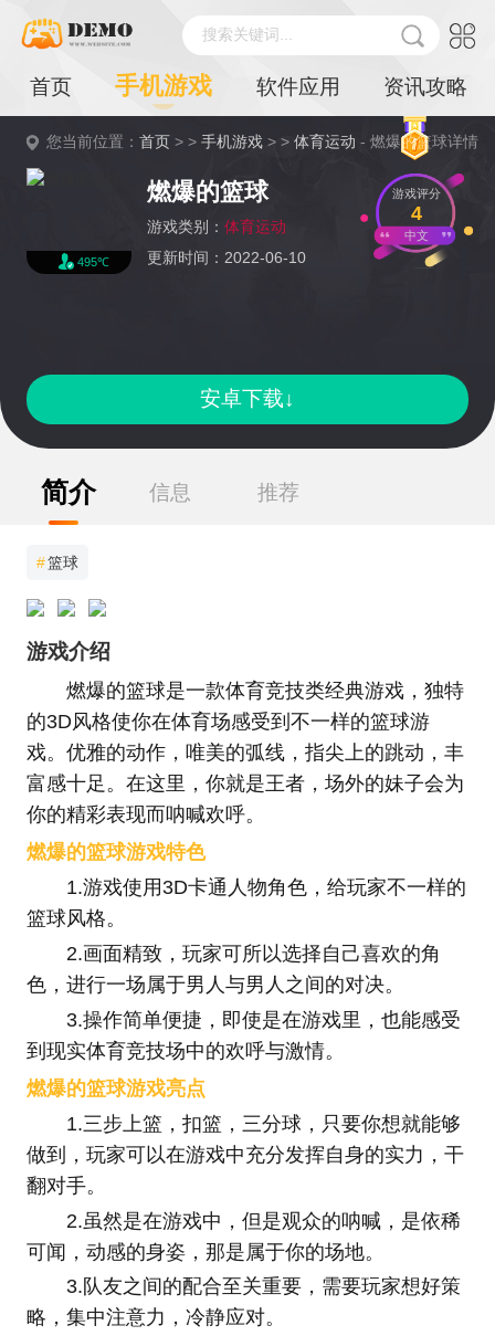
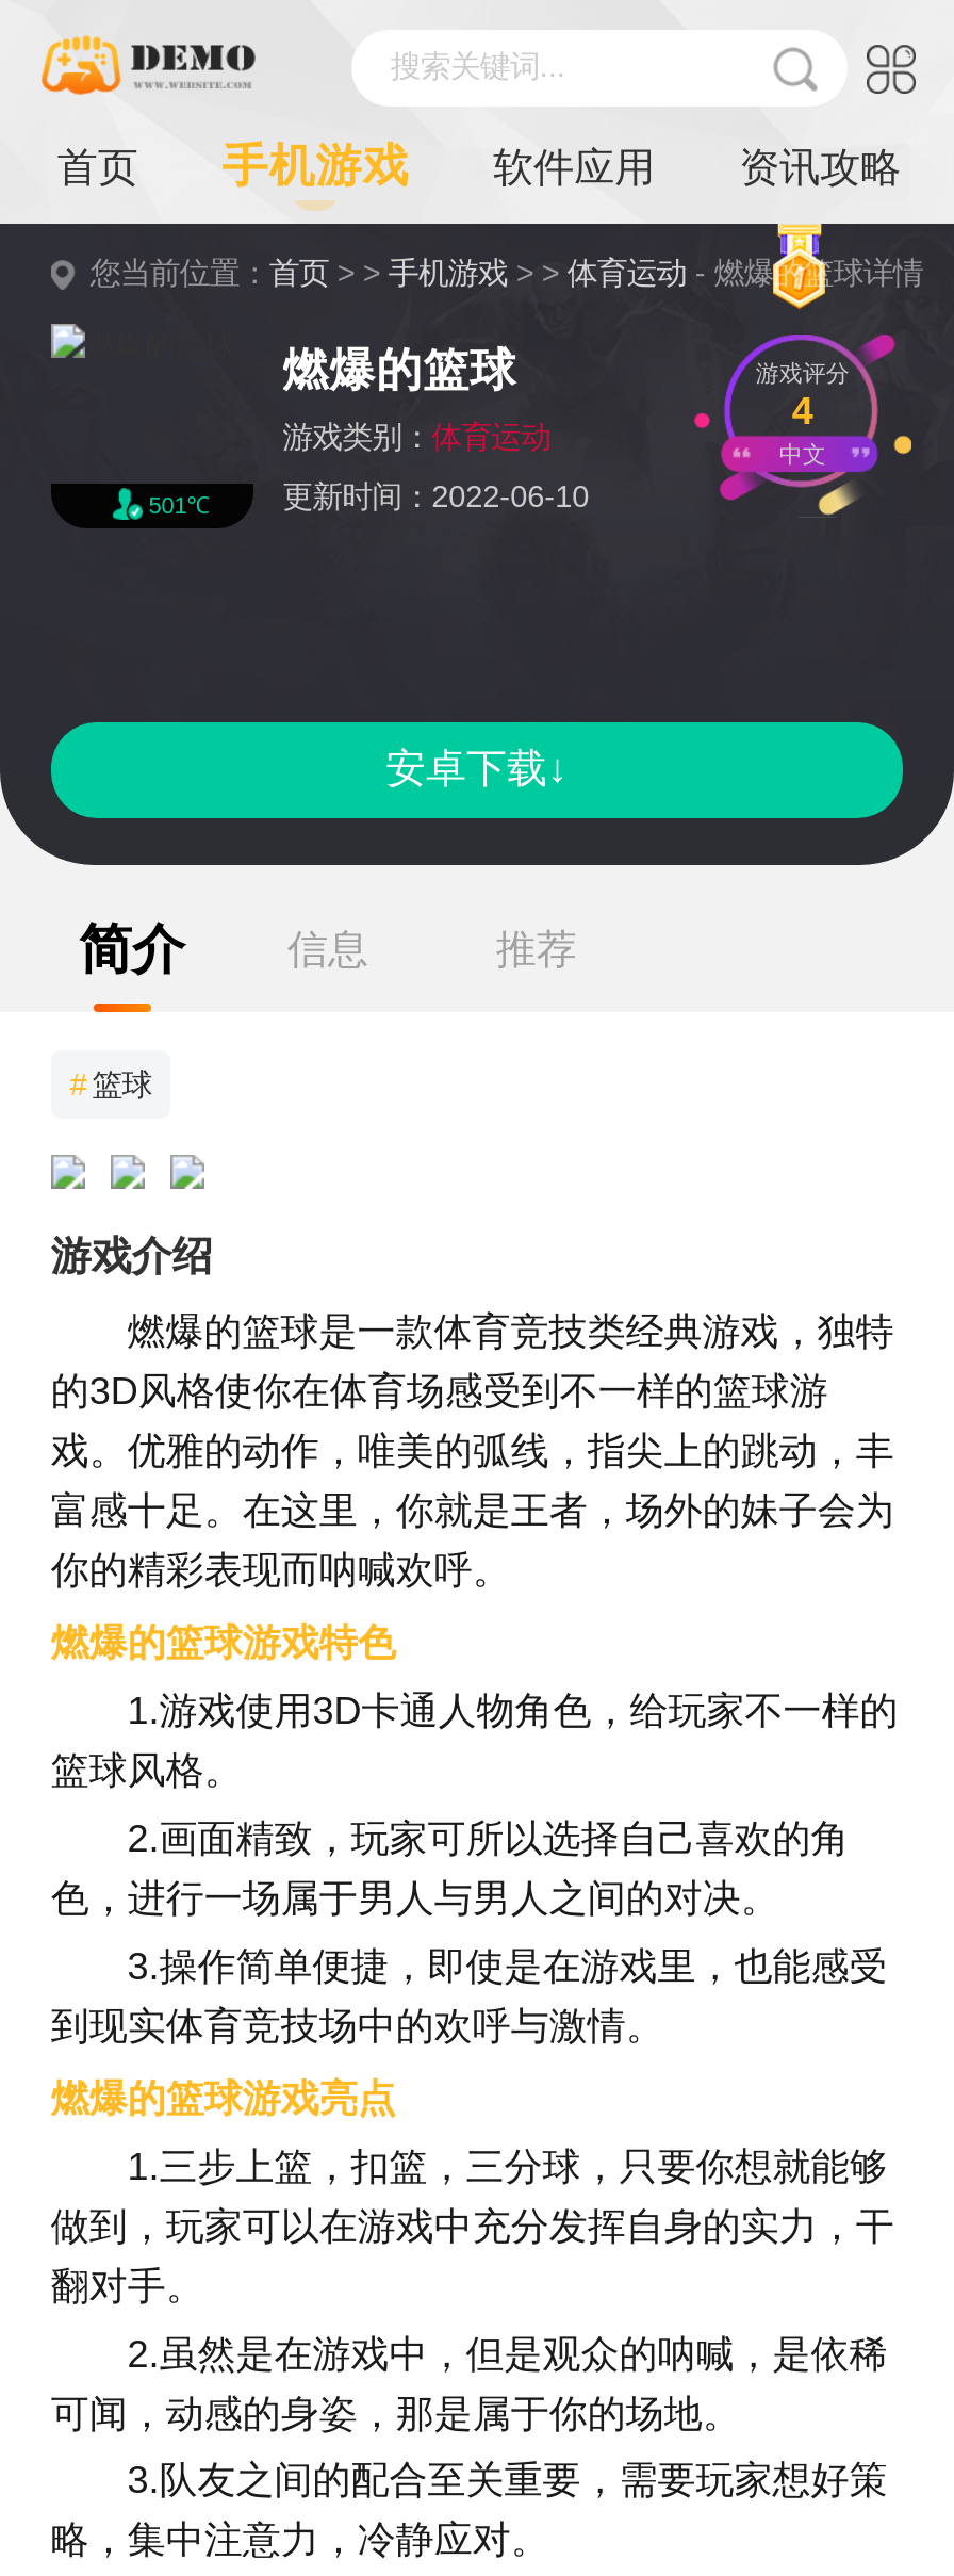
[77,255,109,269] 495℃ -> [148,492,210,518] 501℃

